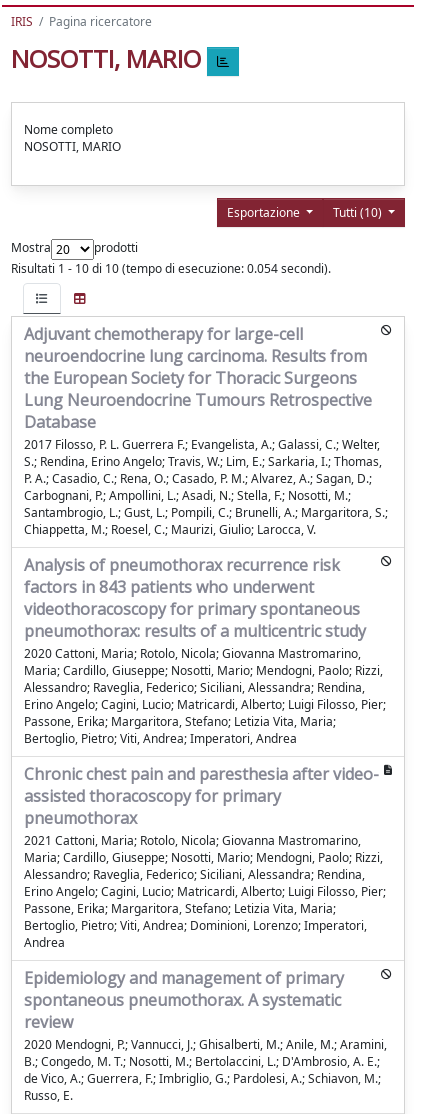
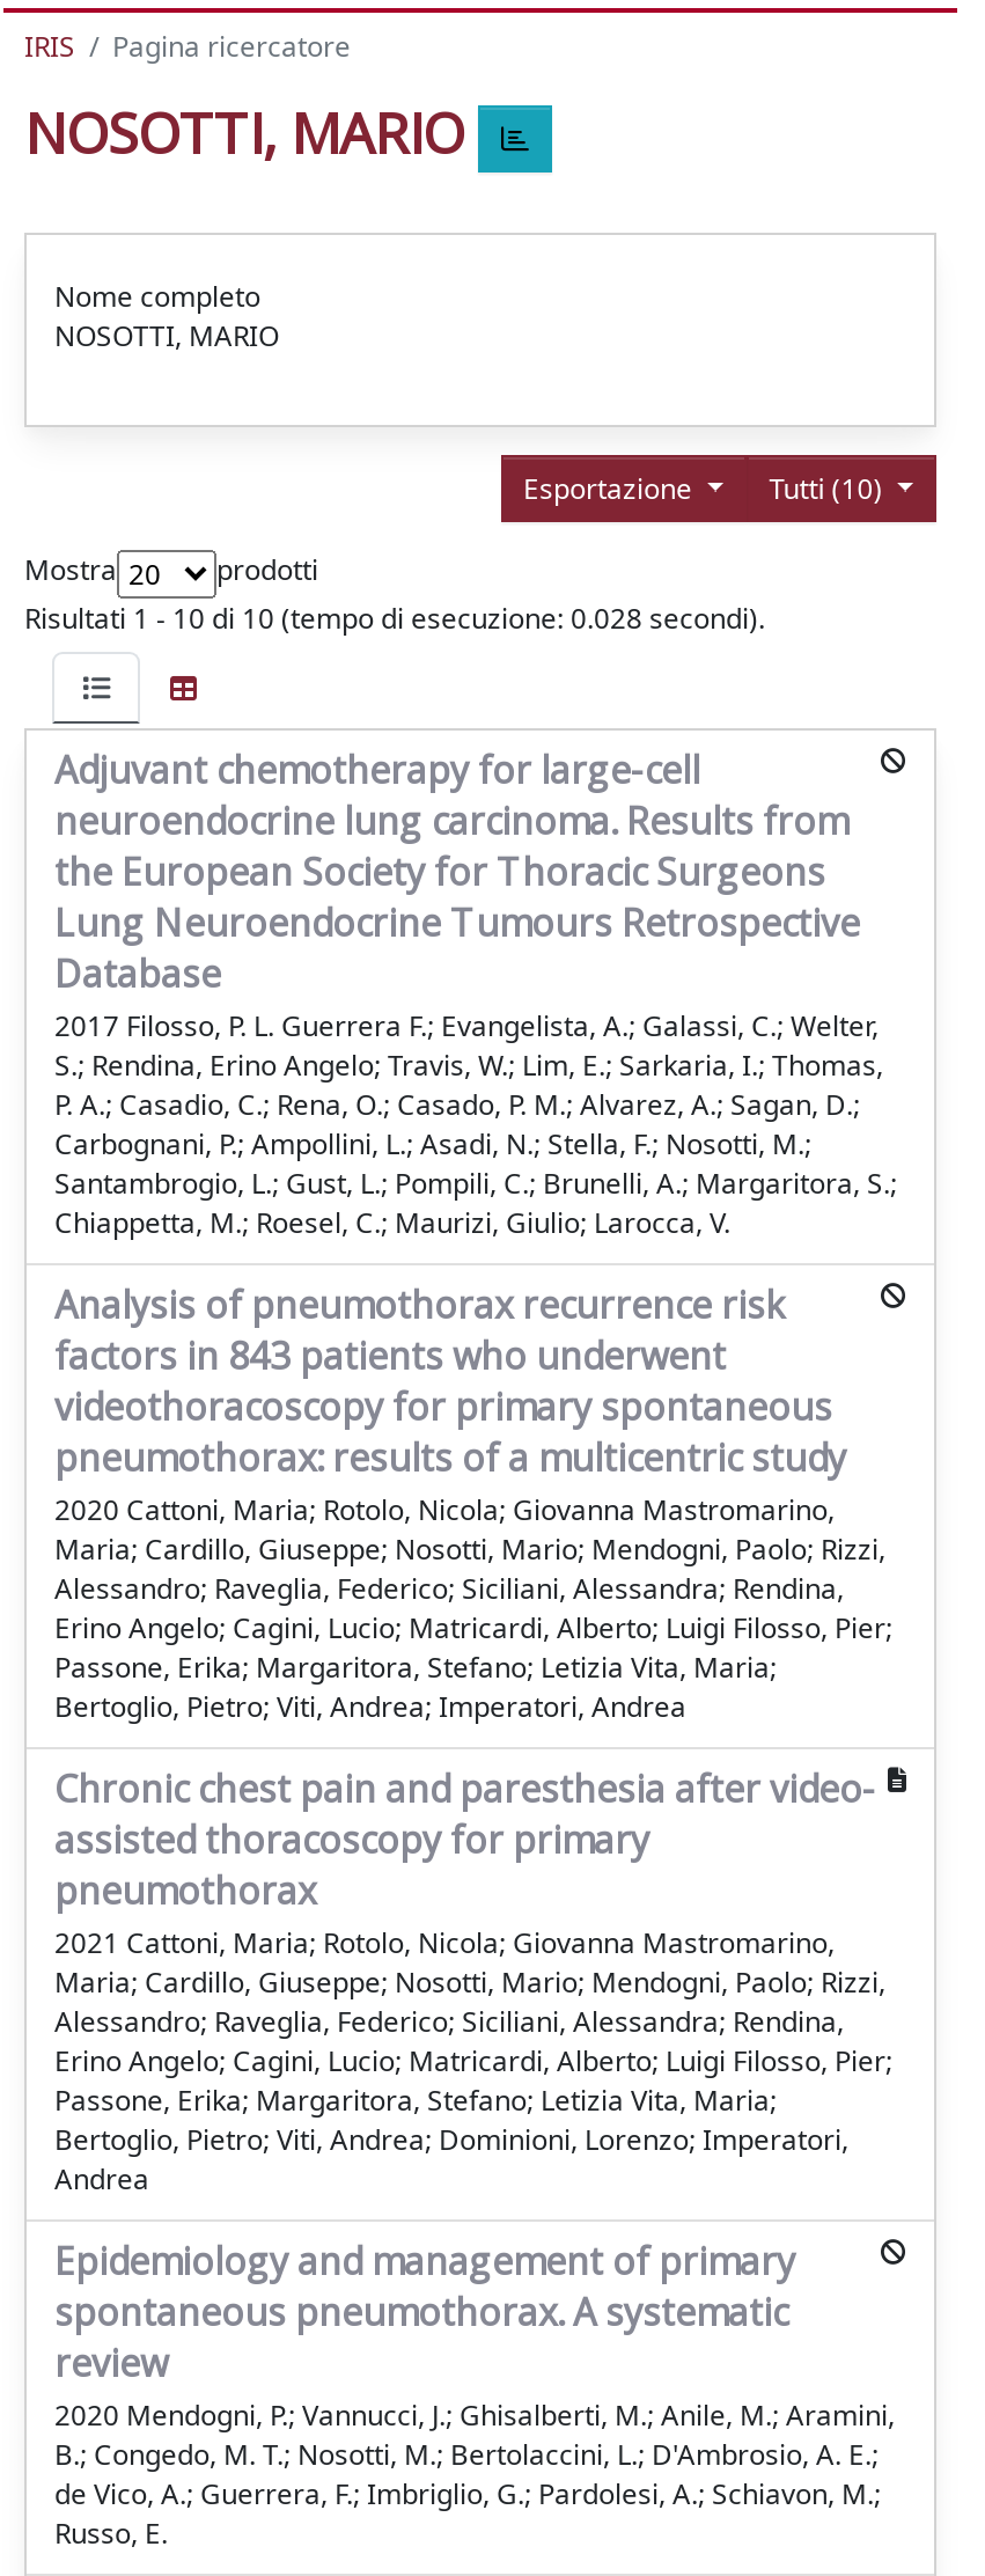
[11,260,331,277] Risultati 1 - 10 di 10 (tempo di esecuzione: 0.054 secondi). -> [24,599,765,638] Risultati 1 - 10 di 10 (tempo di esecuzione: 0.028 secondi).

